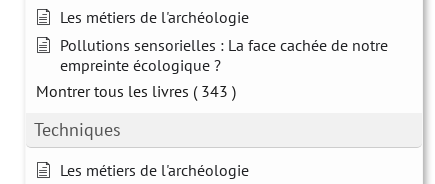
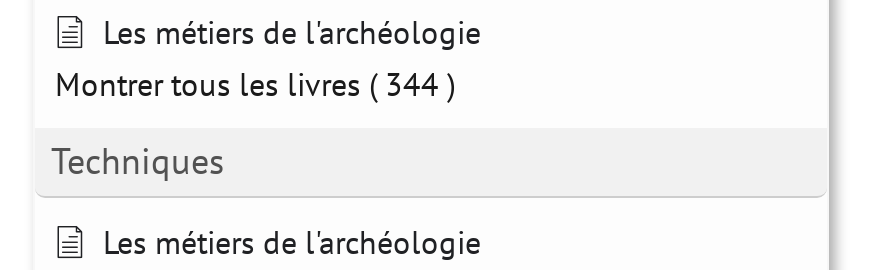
[36,34,388,100] Pollutions sensorielles : La face cachée de notre | empreinte écologique ? | Montrer tous les livres ( 343 ) -> [55,63,455,103] Montrer tous les livres ( 344 )

